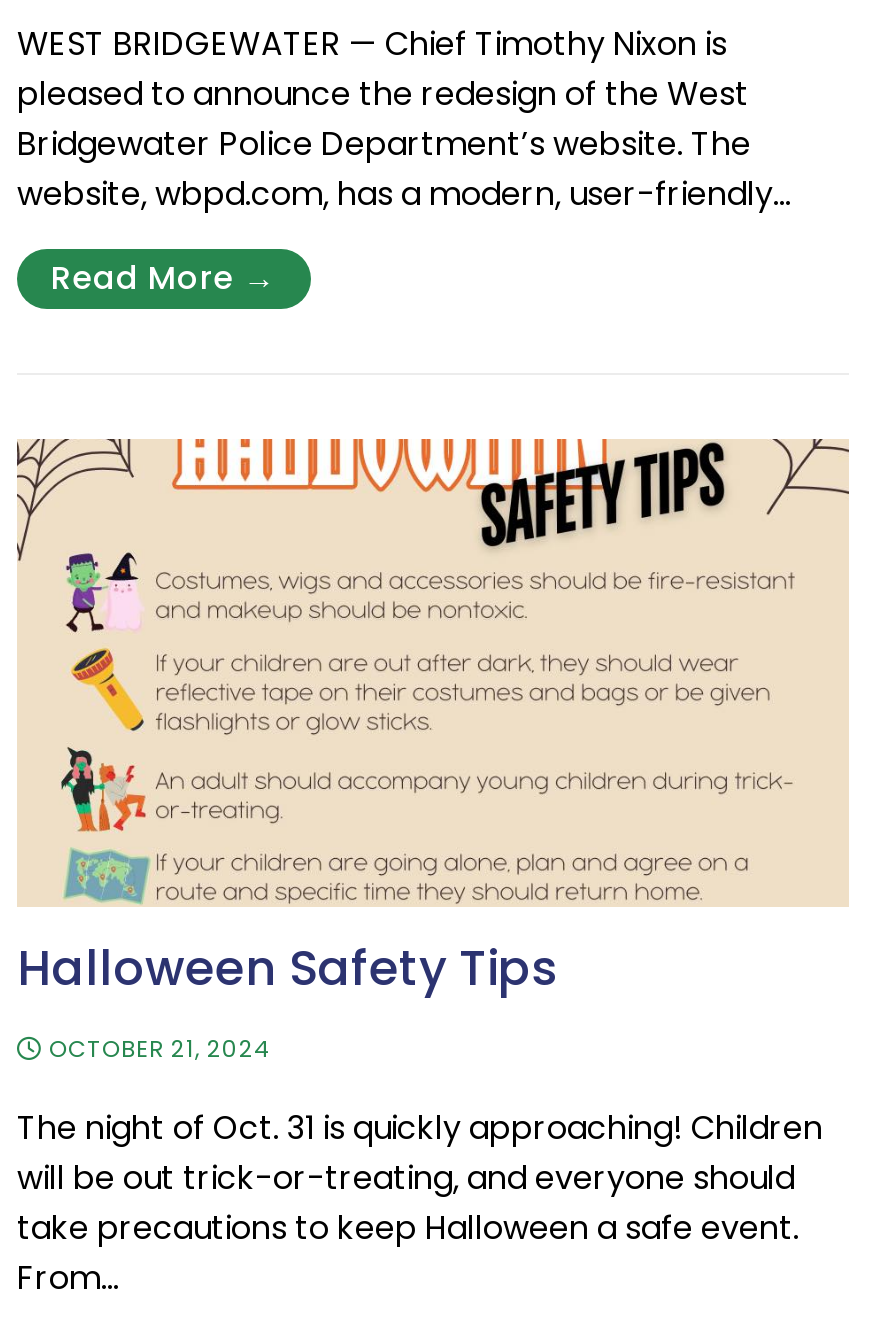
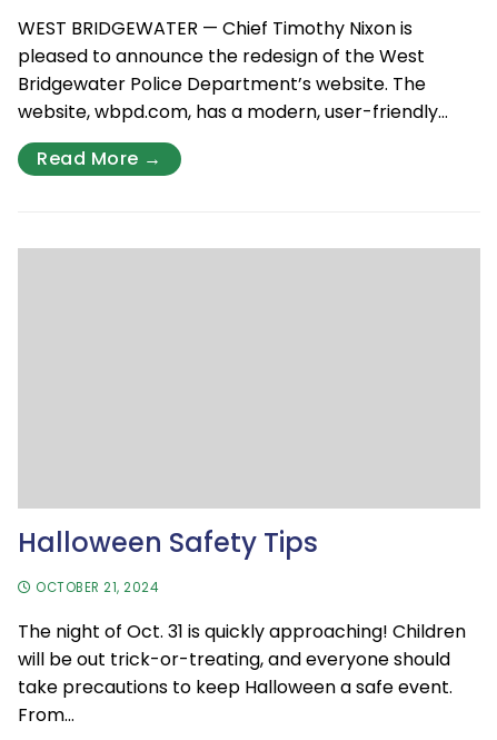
[15,437,849,905] [image] -> none

